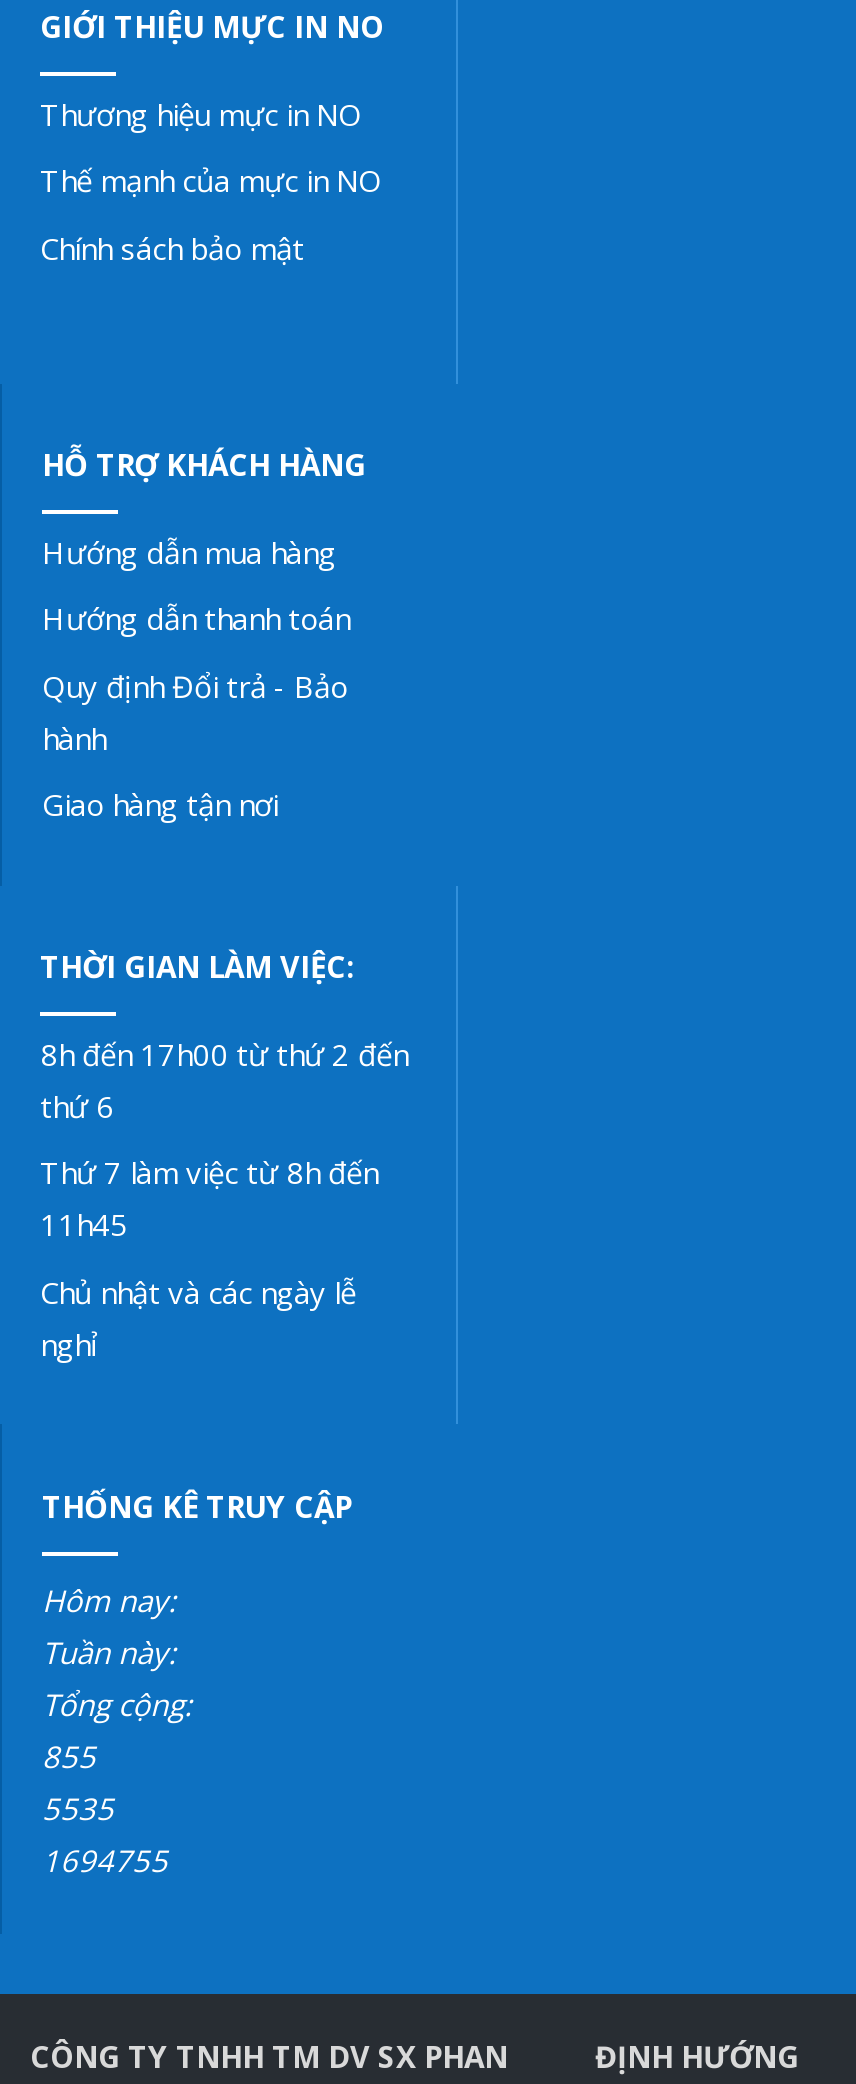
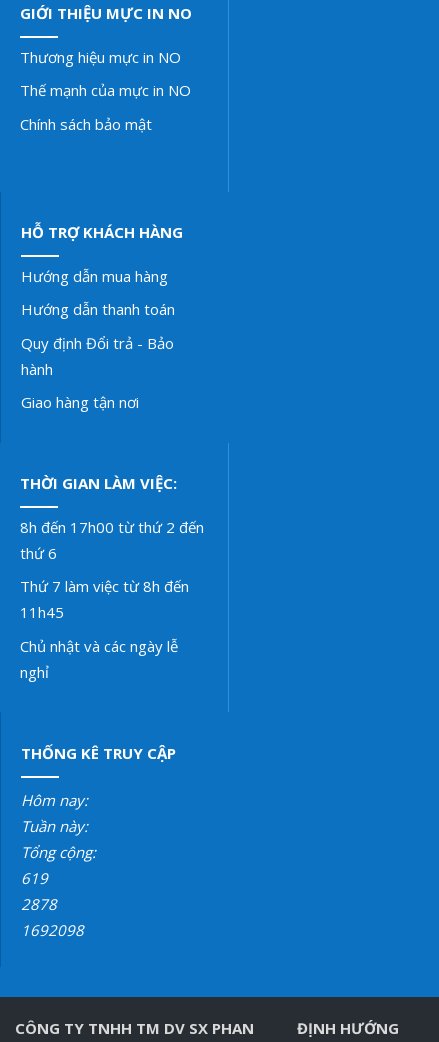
[42,1736,96,1776] 855 -> [21,868,48,888] 619
[42,1788,114,1828] 5535 -> [21,894,57,914] 2878
[42,1840,168,1880] 1694755 -> [21,920,84,940] 1692098

